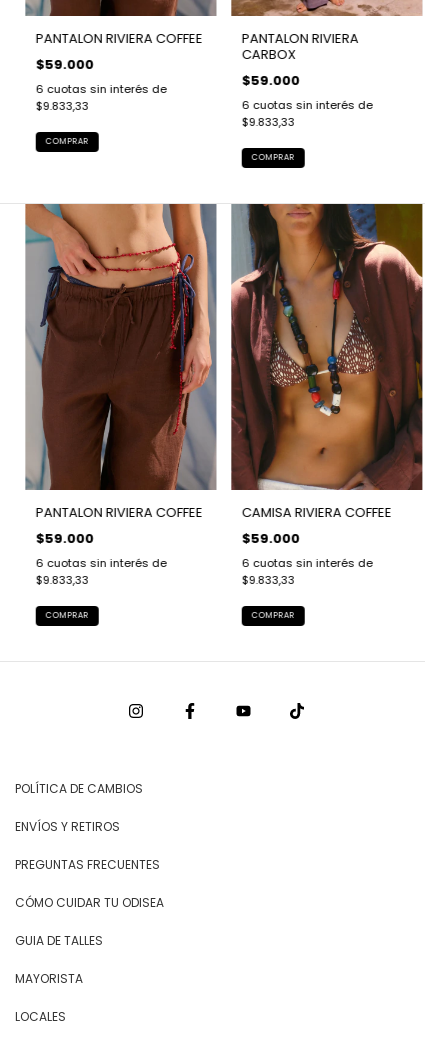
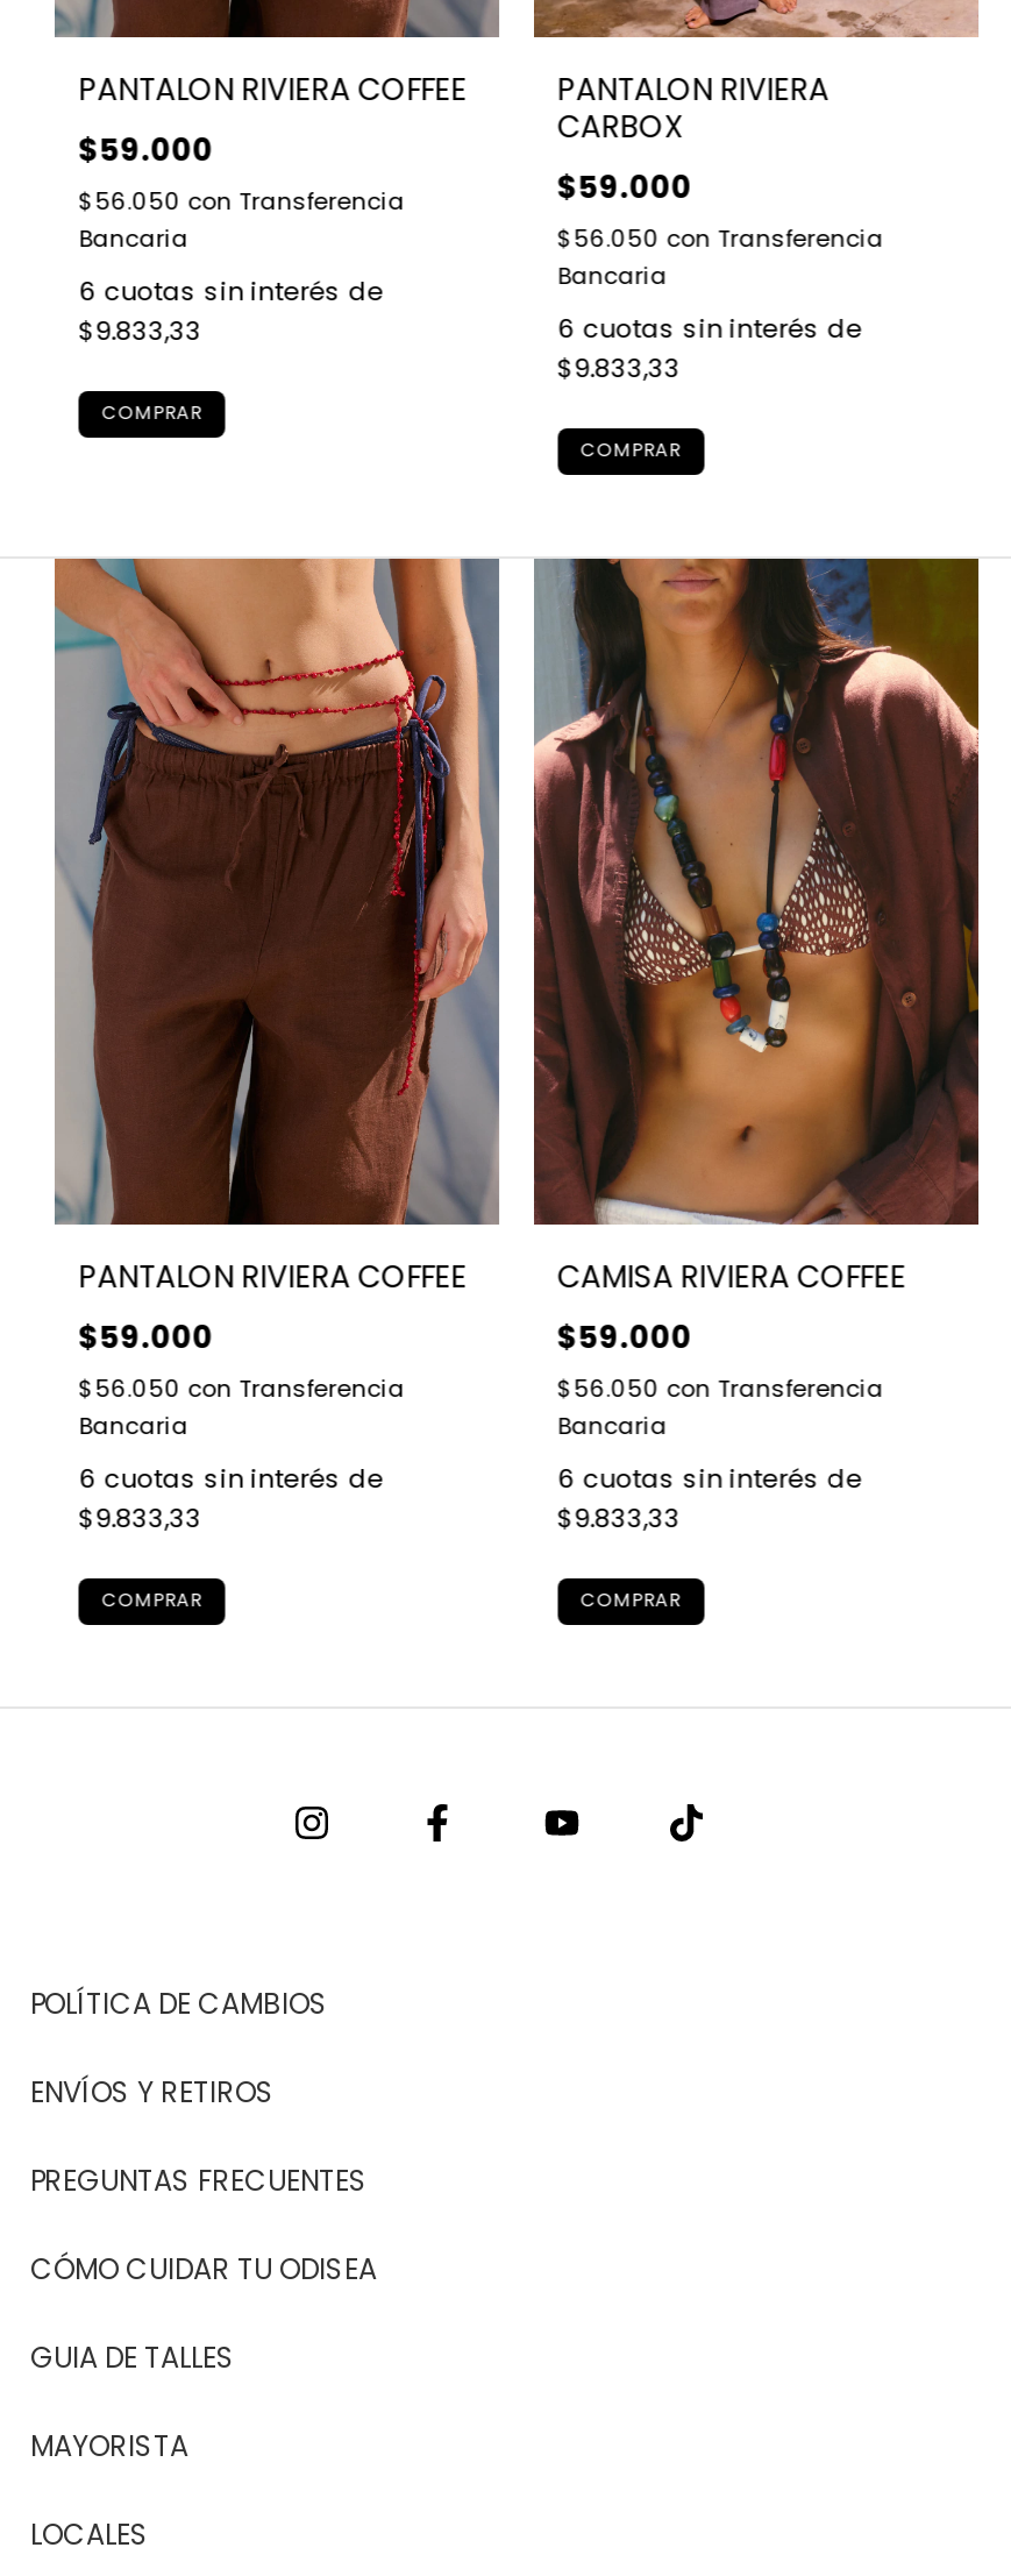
none -> [78,183,404,255] $56.050 con Transferencia | Bancaria
none -> [557,221,883,293] $56.050 con Transferencia | Bancaria
none -> [78,1371,404,1443] $56.050 con Transferencia | Bancaria
none -> [557,1371,883,1443] $56.050 con Transferencia | Bancaria

